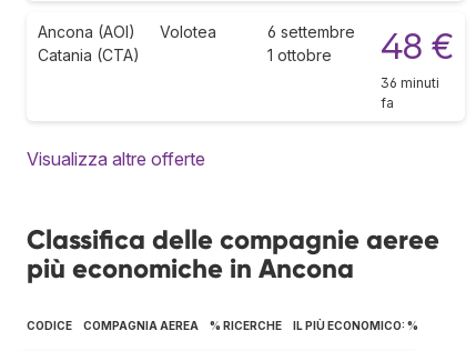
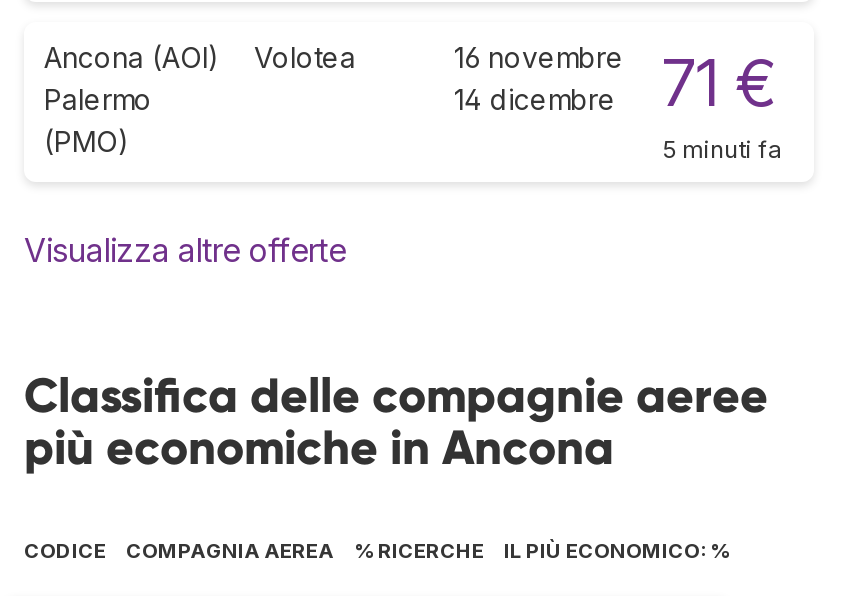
[267,22,454,111] 6 settembre | 1 ottobre | 48 € | 36 minuti | fa -> [454,39,782,163] 16 novembre | 14 dicembre | 71 € | 5 minuti fa
[38,45,140,64] Catania (CTA) -> [44,81,152,157] Palermo | (PMO)

